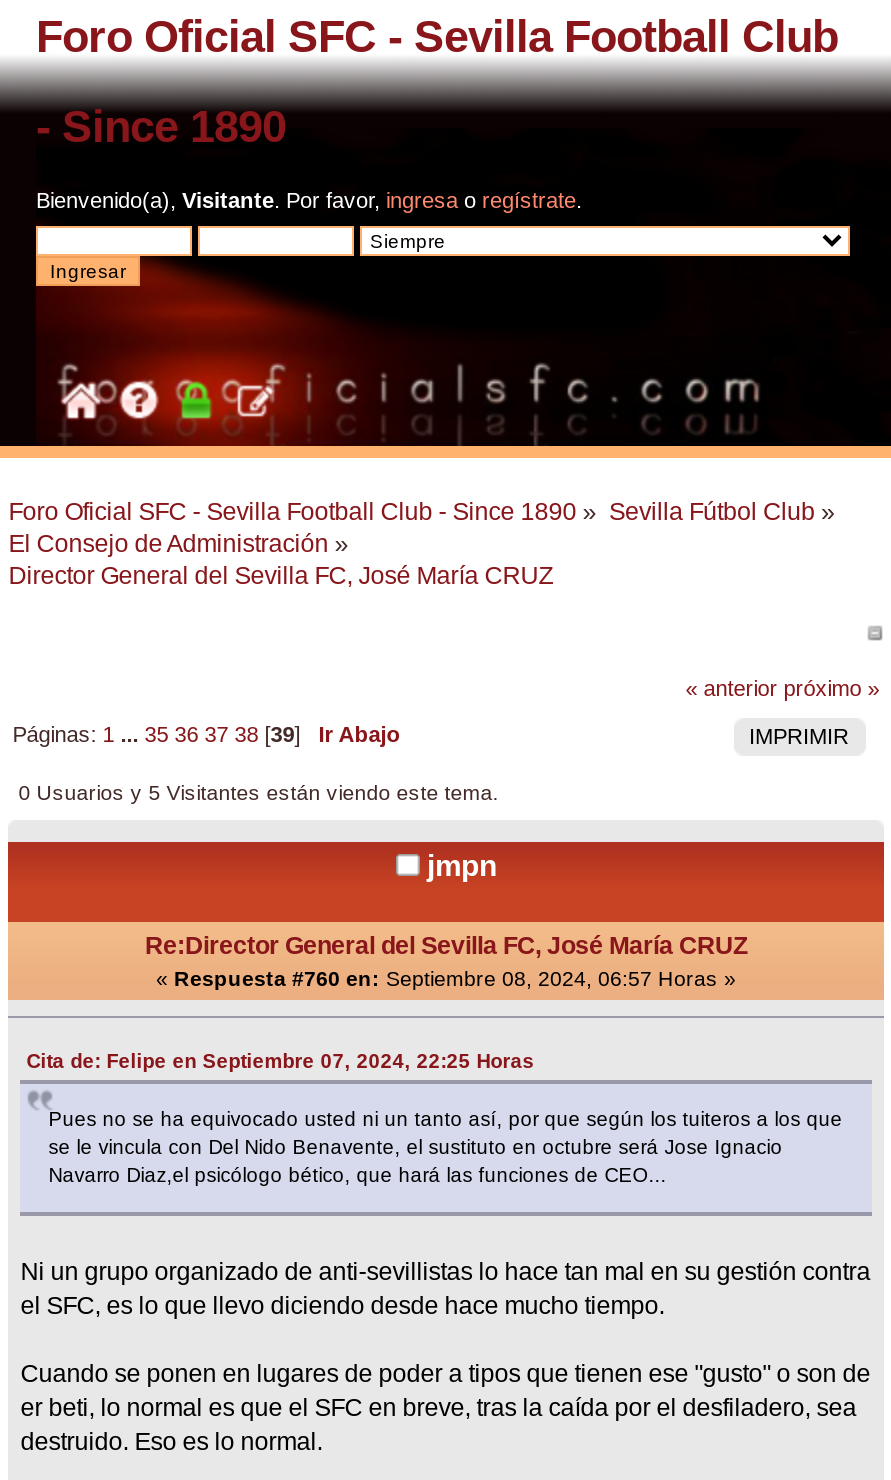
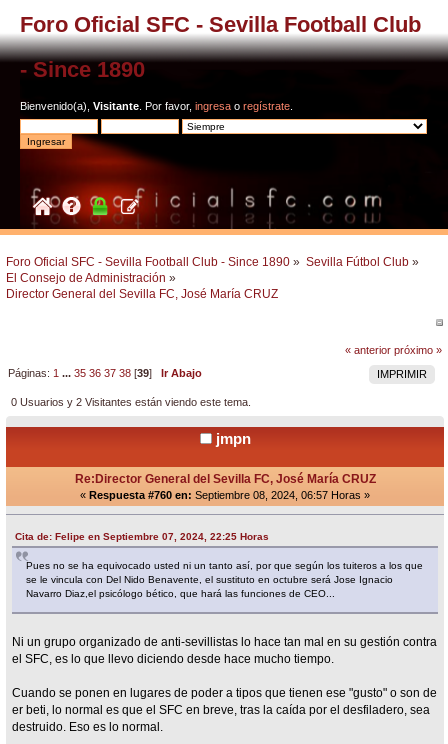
[19,781,499,805] 0 Usuarios y 5 Visitantes están viendo este tema. -> [11,396,251,408] 0 Usuarios y 2 Visitantes están viendo este tema.

